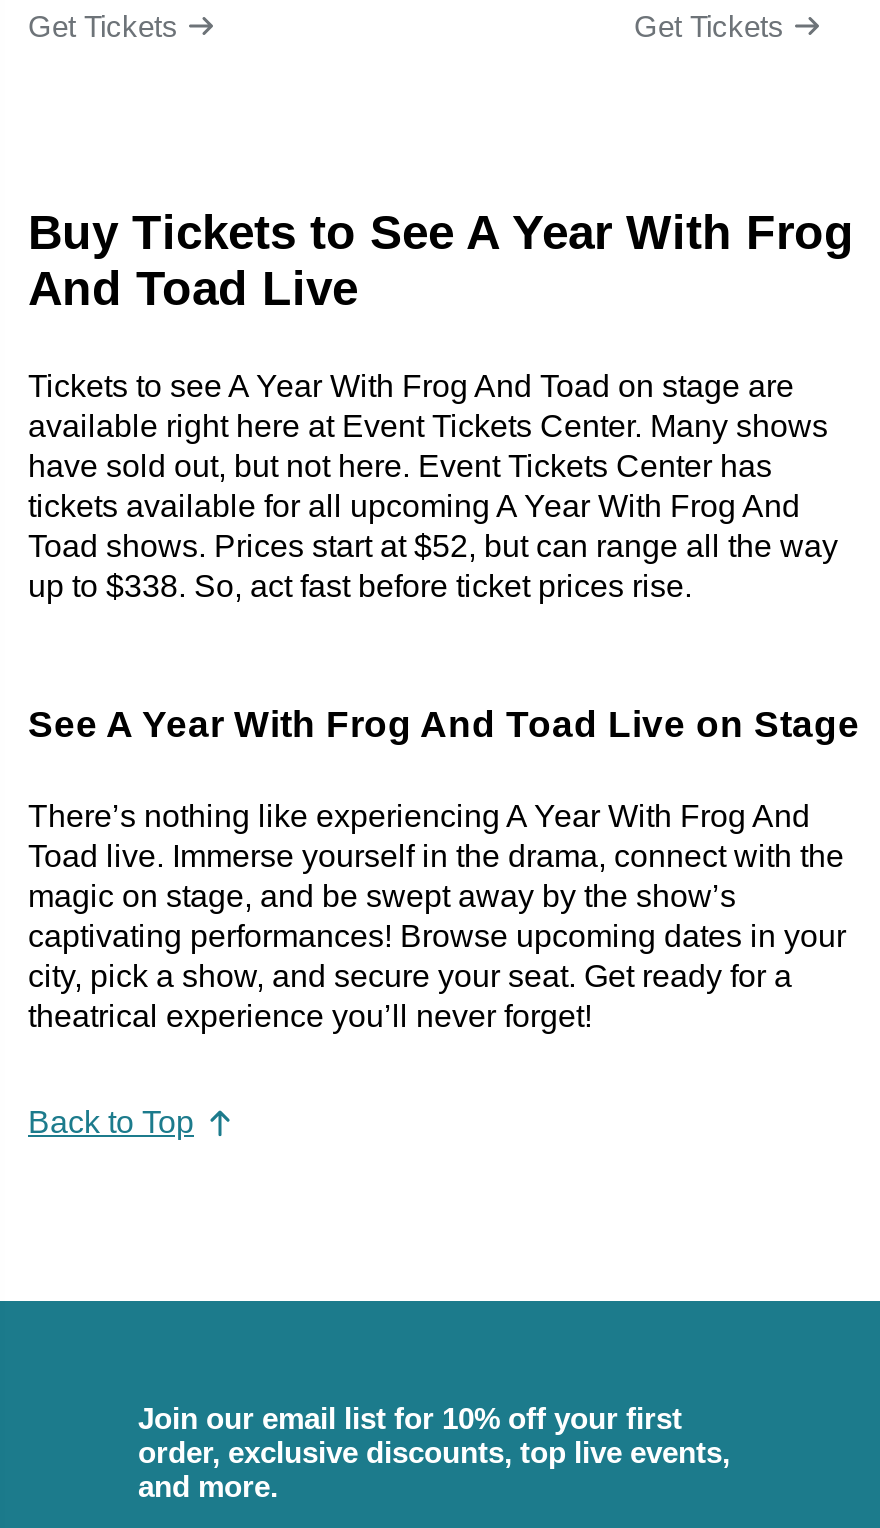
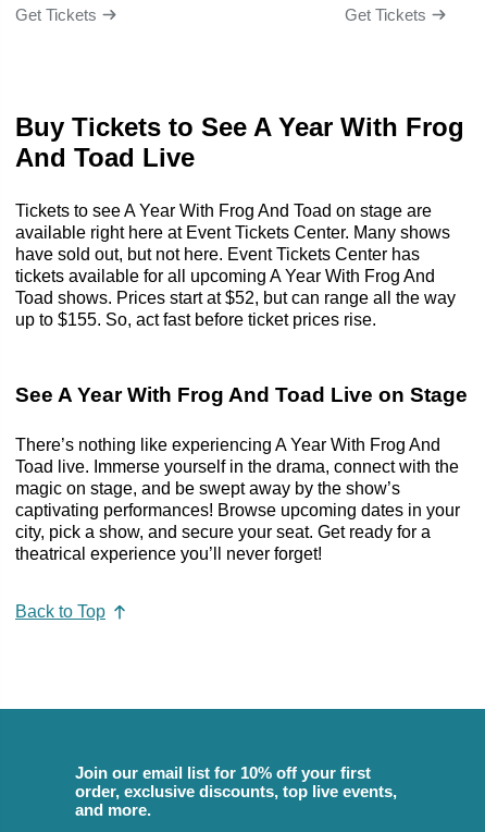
[28,568,692,602] up to $338. So, act fast before ticket prices rise. -> [15,310,376,328] up to $155. So, act fast before ticket prices rise.

